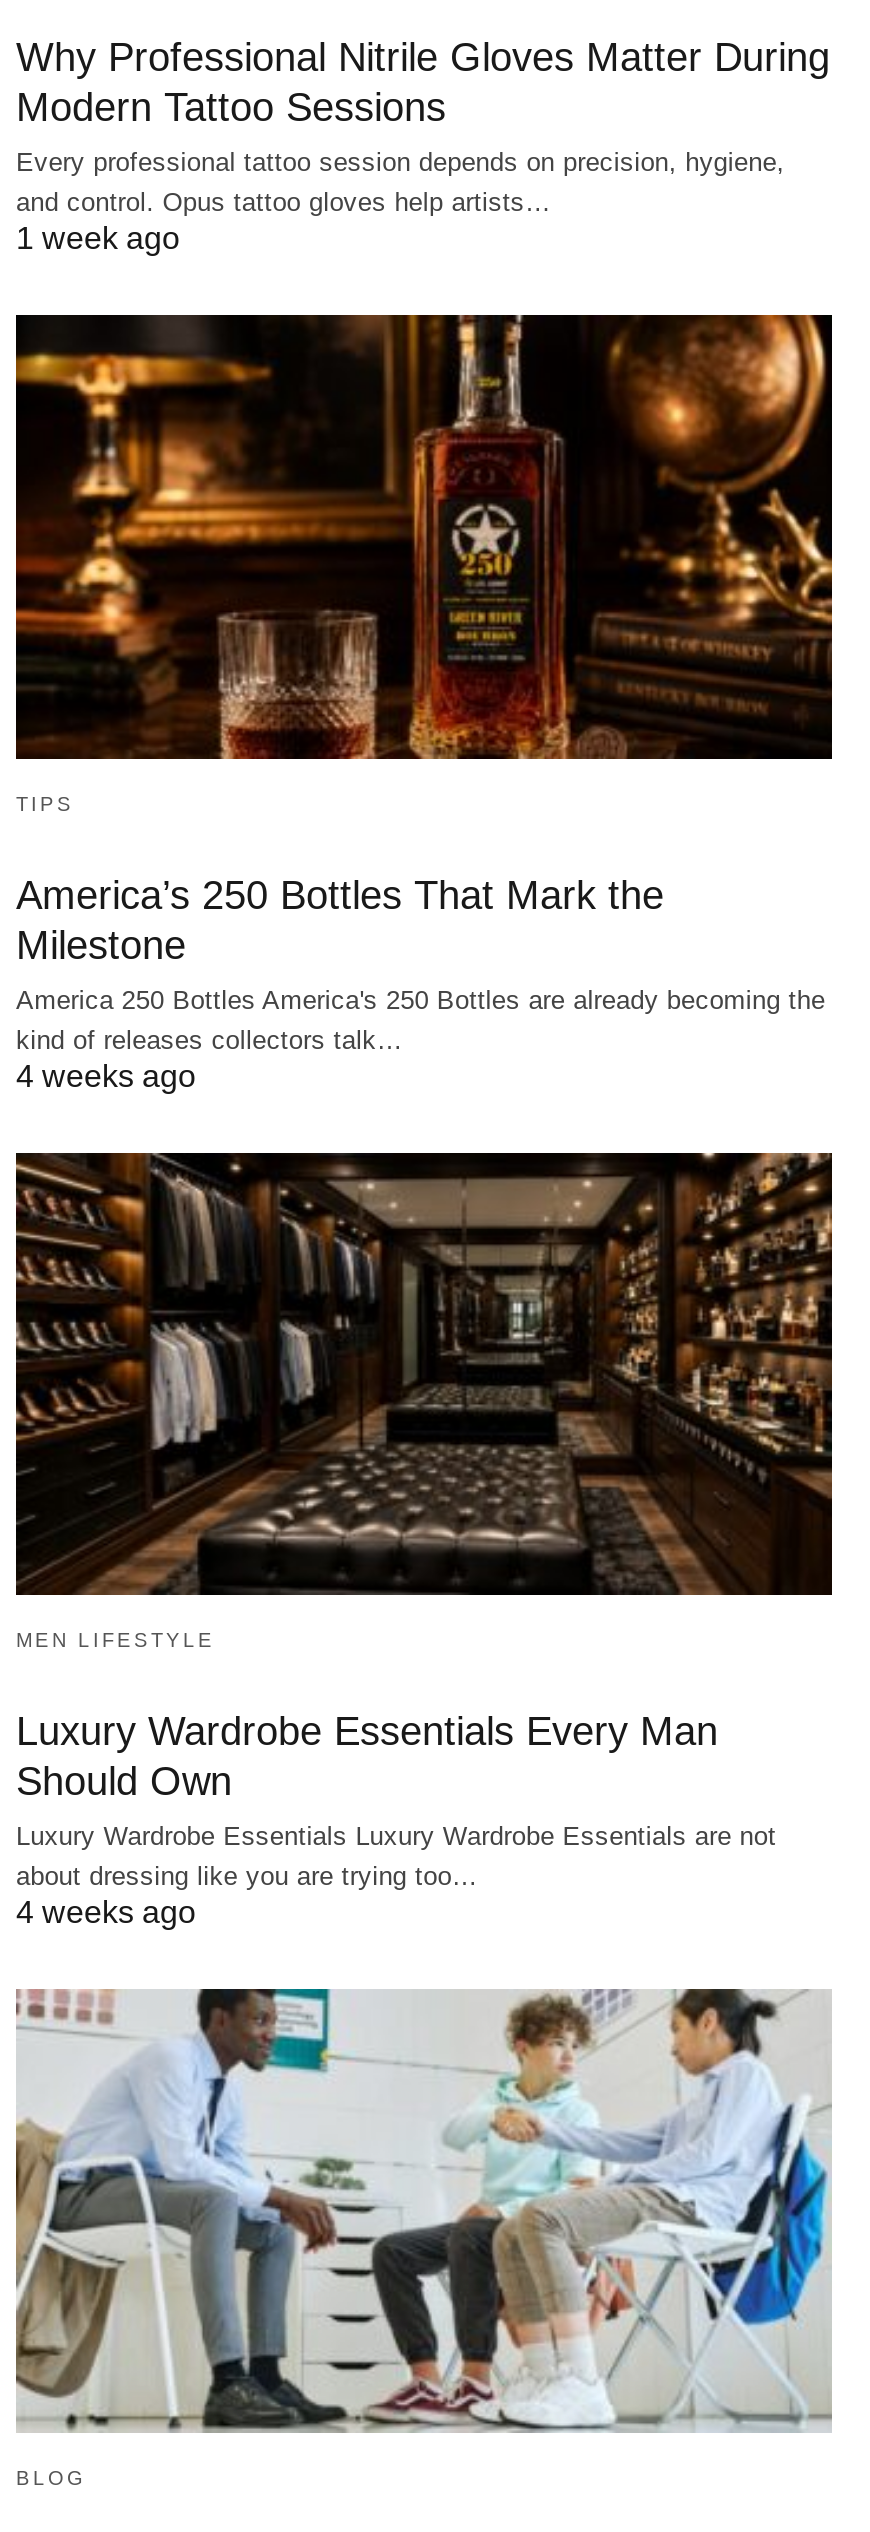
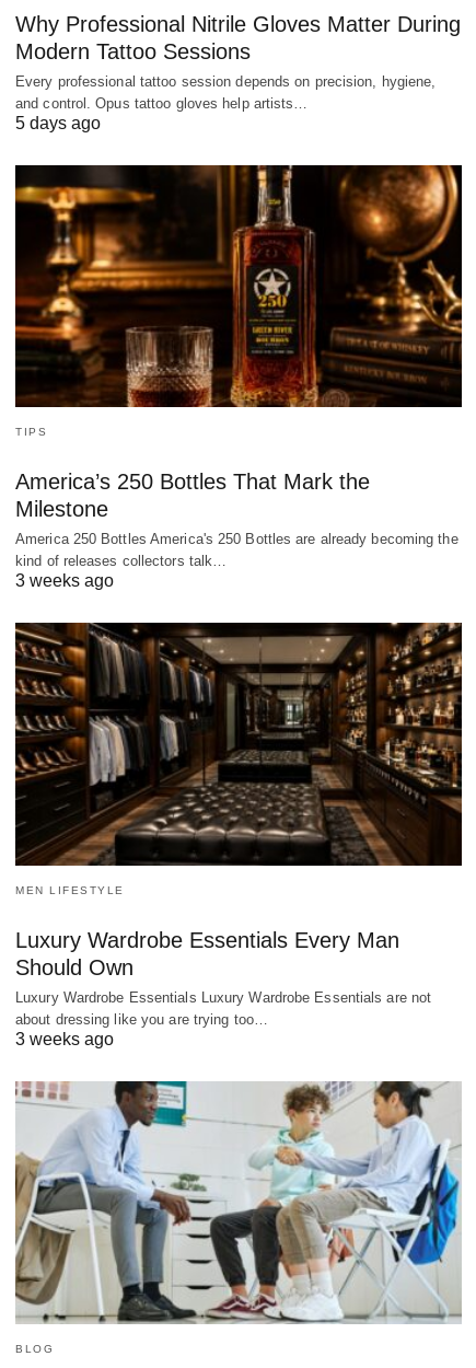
[16,221,180,255] 1 week ago -> [15,113,101,132] 5 days ago
[16,1059,196,1093] 4 weeks ago -> [15,572,114,590] 3 weeks ago
[16,1896,196,1930] 4 weeks ago -> [15,1030,114,1048] 3 weeks ago

